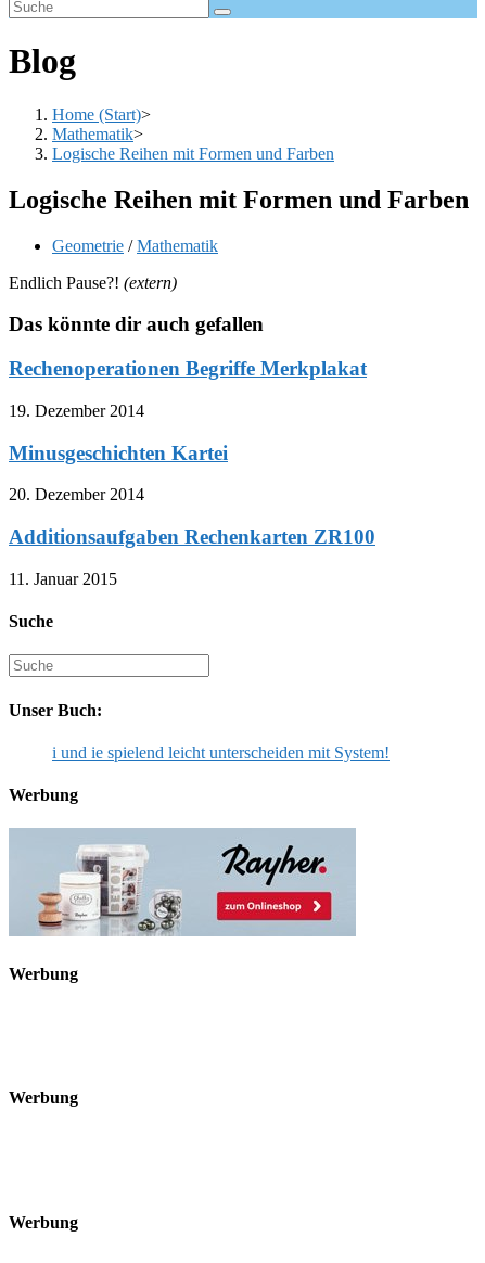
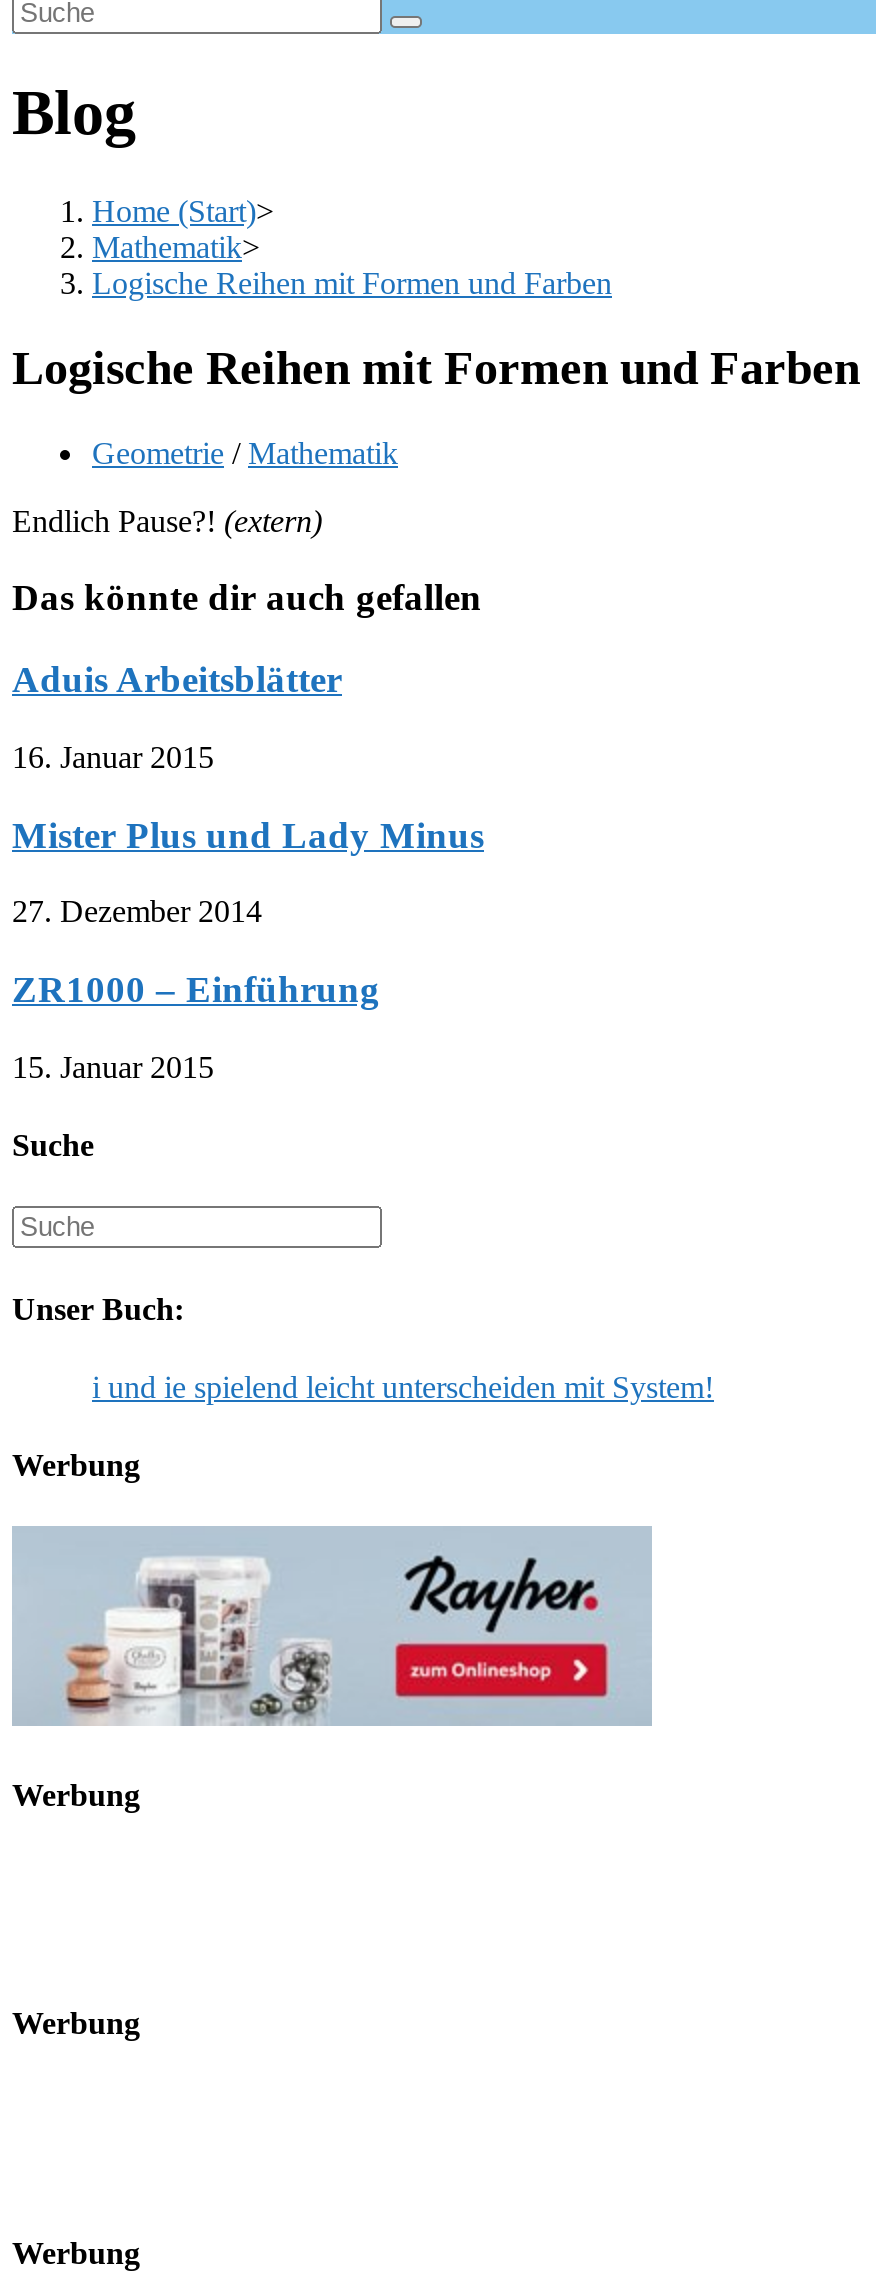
[9,357,367,380] Rechenoperationen Begriffe Merkplakat -> [12,658,342,700] Aduis Arbeitsblätter
[9,401,144,420] 19. Dezember 2014 -> [12,740,214,774] 16. Januar 2015
[9,441,228,464] Minusgeschichten Kartei -> [12,813,484,855] Mister Plus und Lady Minus
[9,485,144,504] 20. Dezember 2014 -> [12,895,262,929] 27. Dezember 2014
[9,525,375,548] Additionsaufgaben Rechenkarten ZR100 -> [12,968,380,1010] ZR1000 – Einführung
[9,569,117,588] 11. Januar 2015 -> [12,1049,214,1083] 15. Januar 2015

